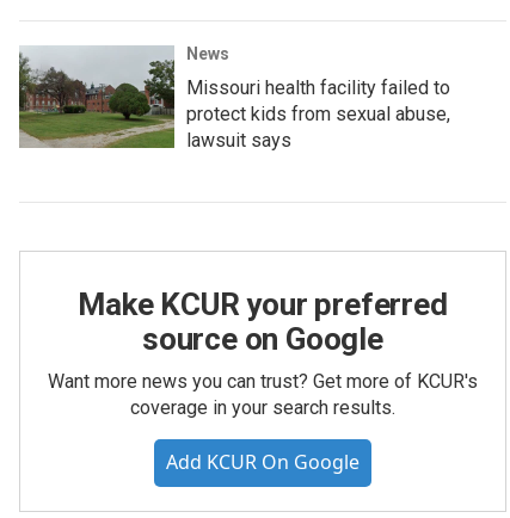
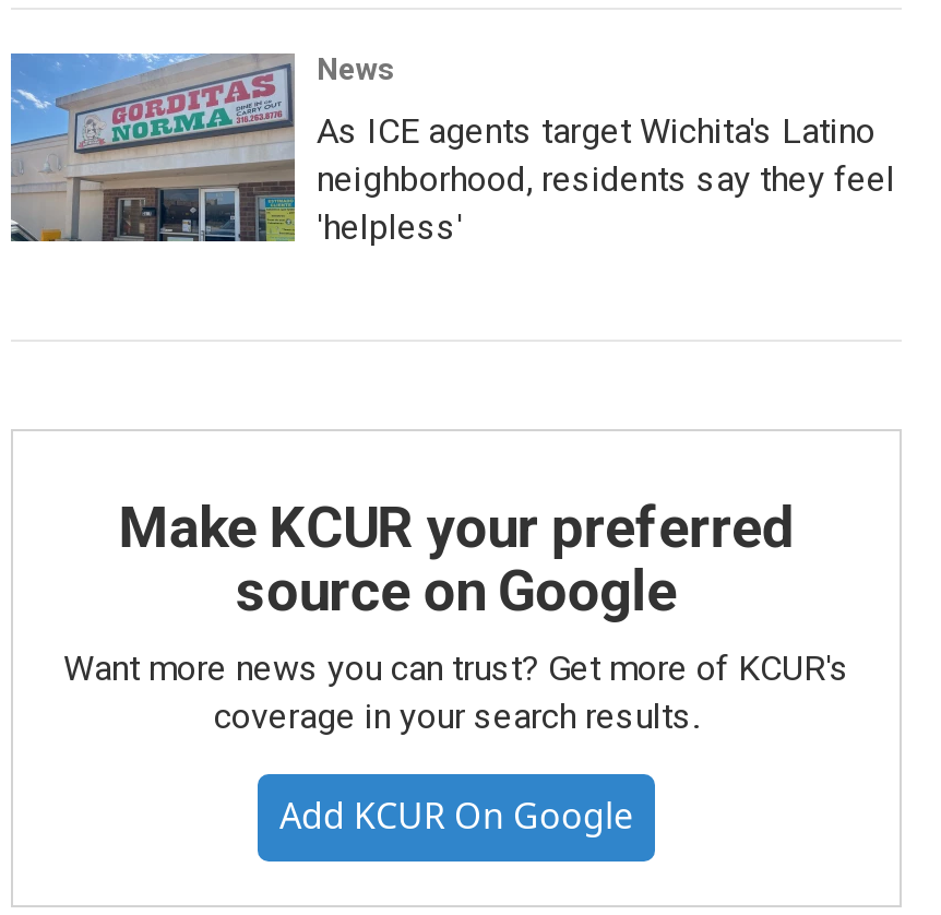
[18,47,450,152] [image] | Missouri health facility failed to | protect kids from sexual abuse, | lawsuit says -> [9,54,895,249] [image] | As ICE agents target Wichita's Latino | neighborhood, residents say they feel | 'helpless'

